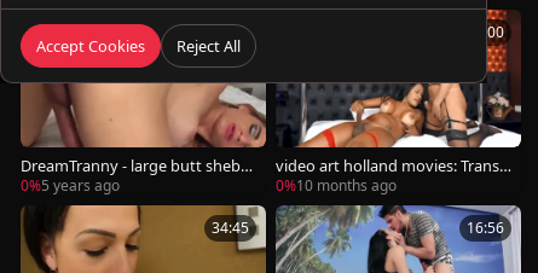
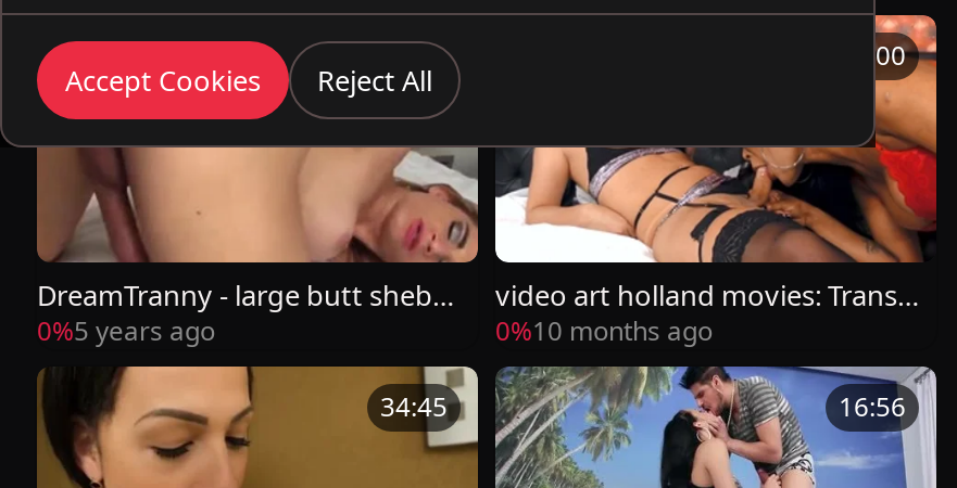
[276,10,522,149] [image] -> [493,13,939,265] [image]

